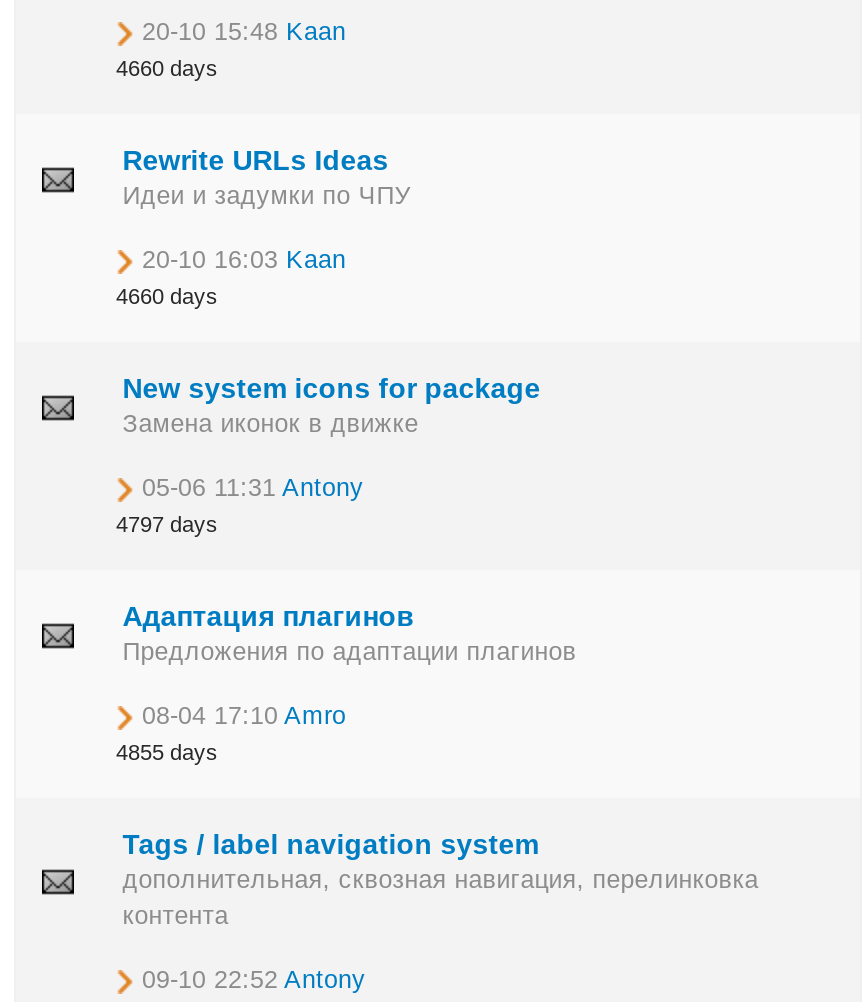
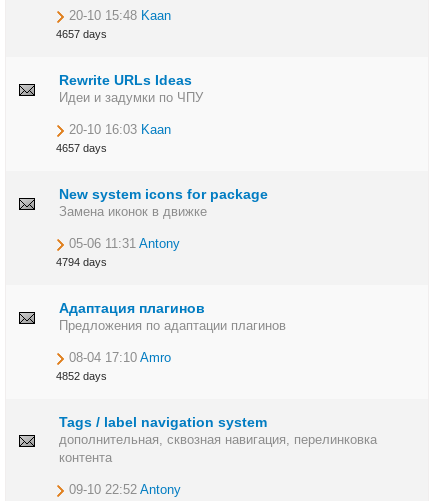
[116,56,218,80] 4660 days -> [56,28,107,40] 4657 days
[116,284,218,308] 4660 days -> [56,142,107,154] 4657 days
[116,512,218,536] 4797 days -> [56,256,107,268] 4794 days
[116,740,218,764] 4855 days -> [56,370,107,382] 4852 days

